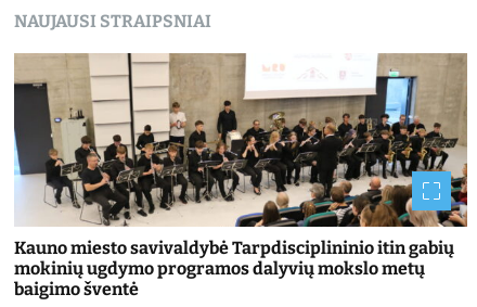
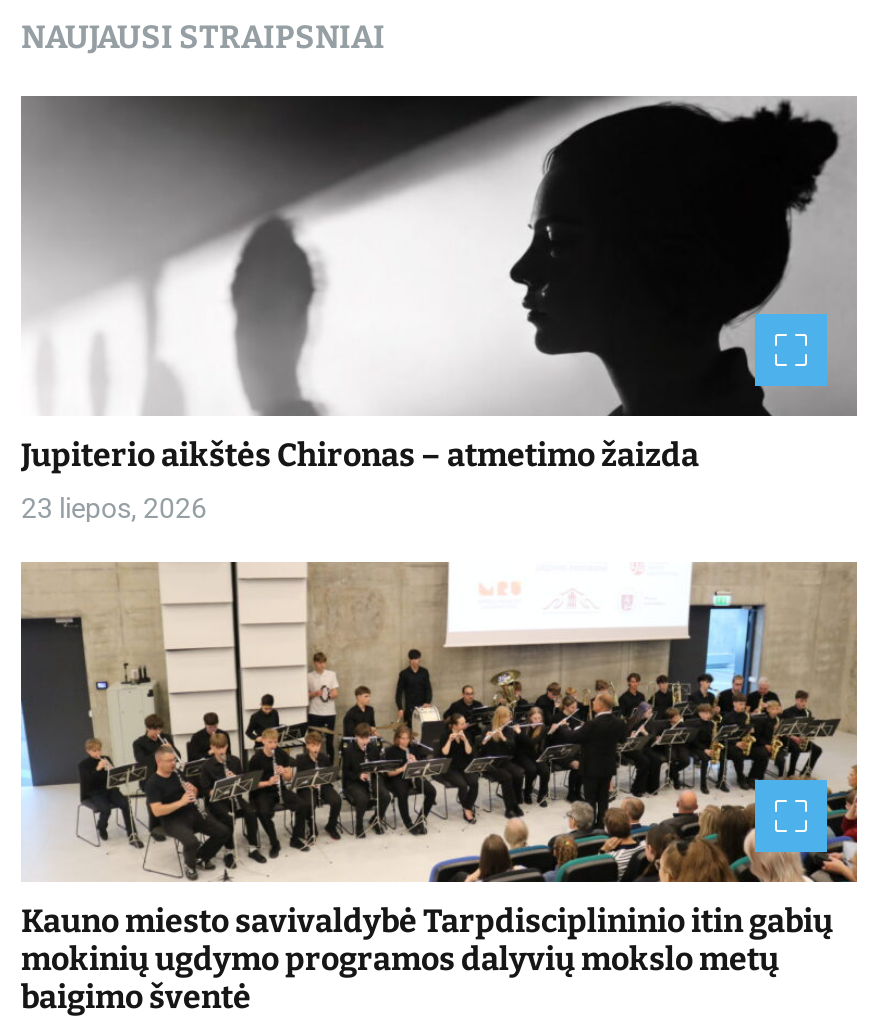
none -> [21,94,857,524] [image] | Jupiterio aikštės Chironas – atmetimo žaizda | 23 liepos, 2026

